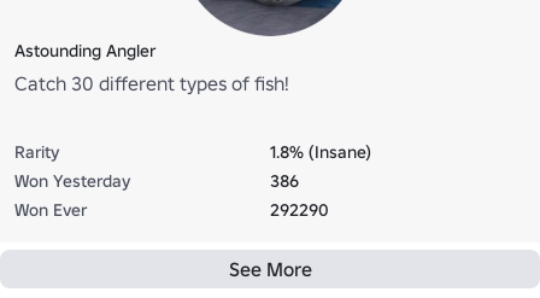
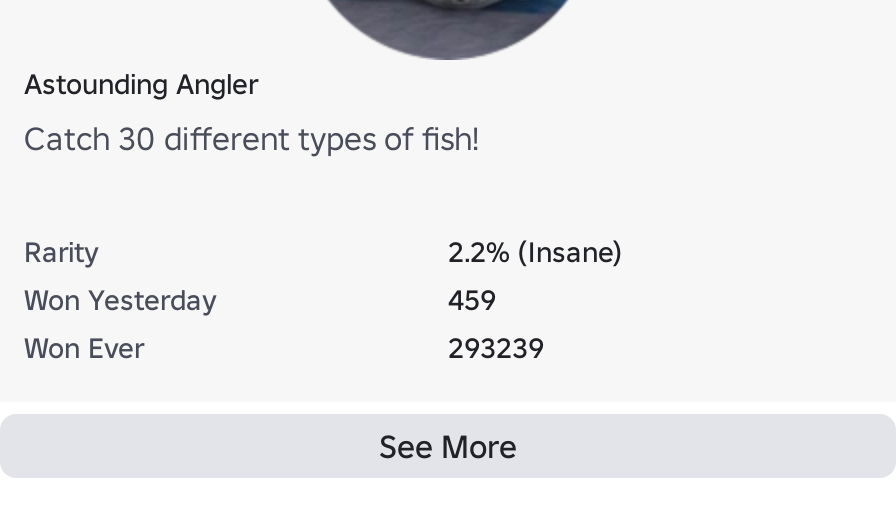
[270,142,371,163] 1.8% (Insane) -> [448,235,622,271] 2.2% (Insane)
[270,170,299,192] 386 -> [448,283,496,319] 459
[270,199,329,221] 292290 -> [448,331,544,367] 293239

